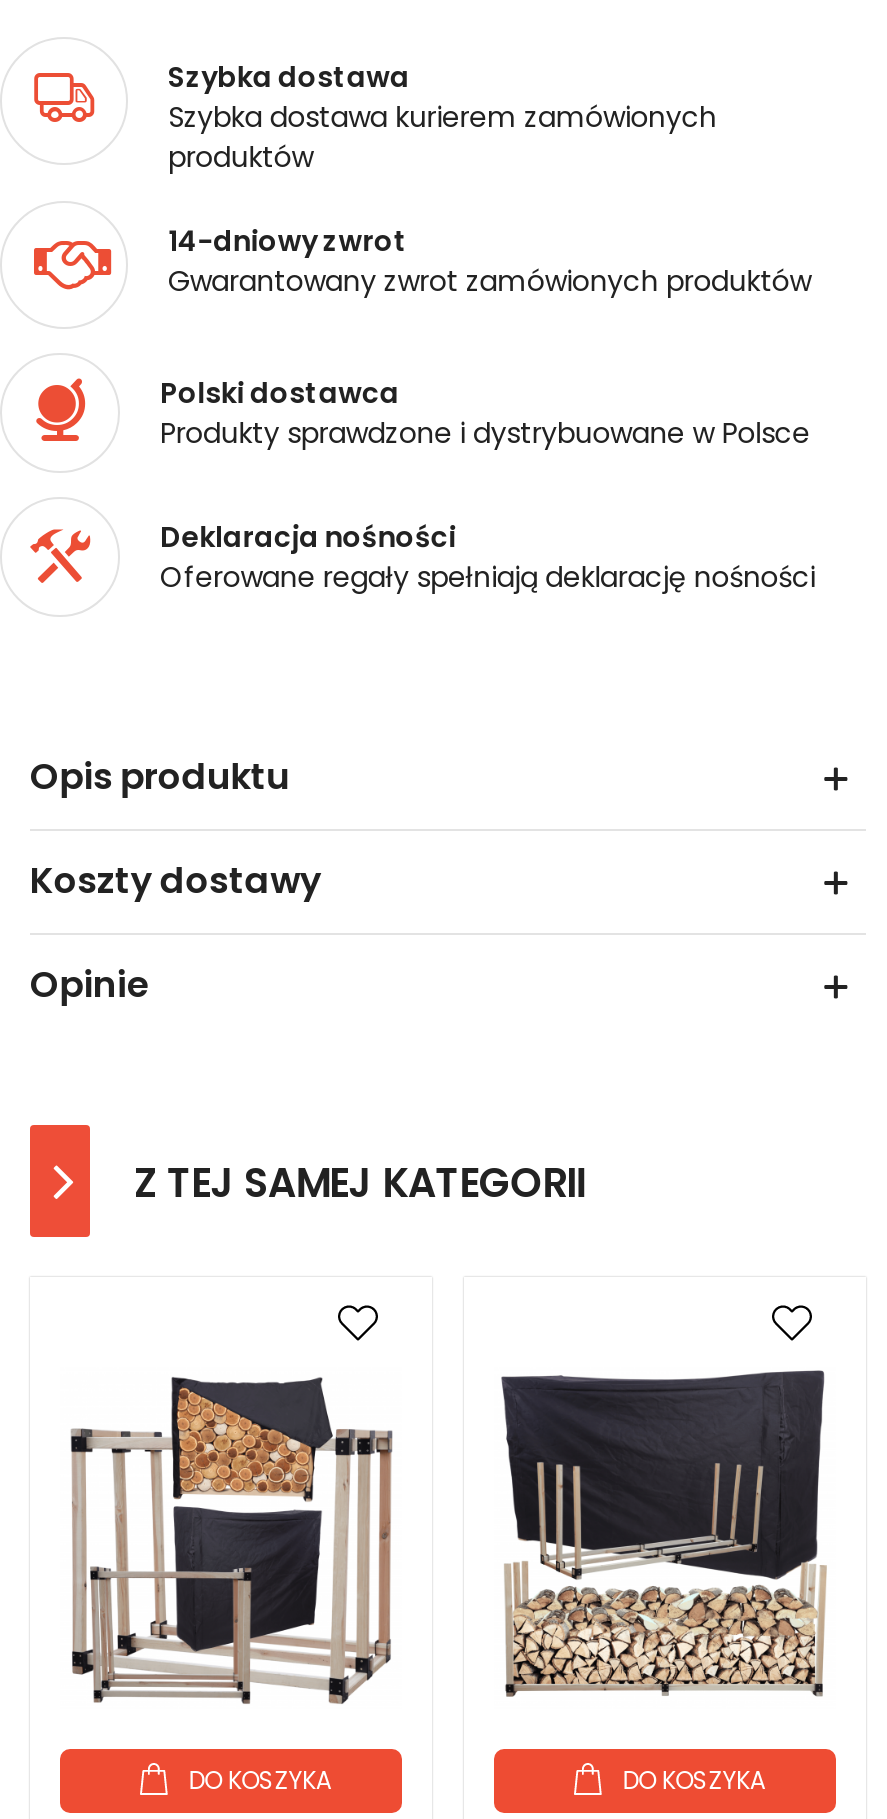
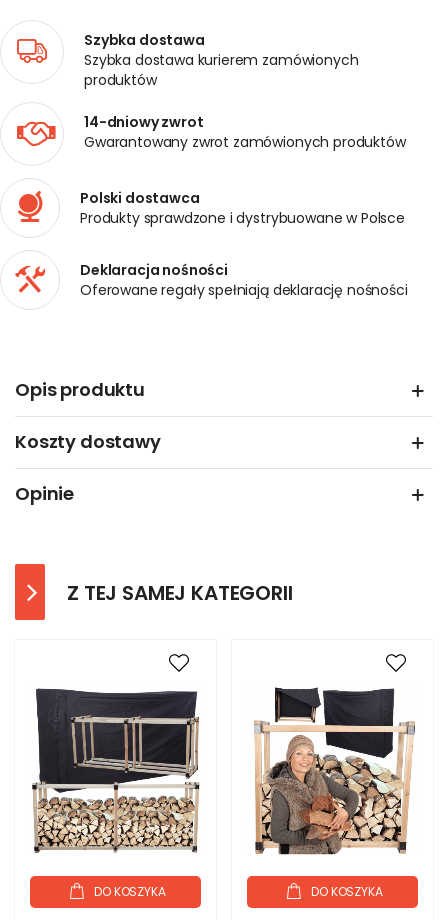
[64,1375,398,1705] [image] -> [31,688,200,854] [image]
[500,1369,830,1705] [image] -> [251,687,416,855] [image]

